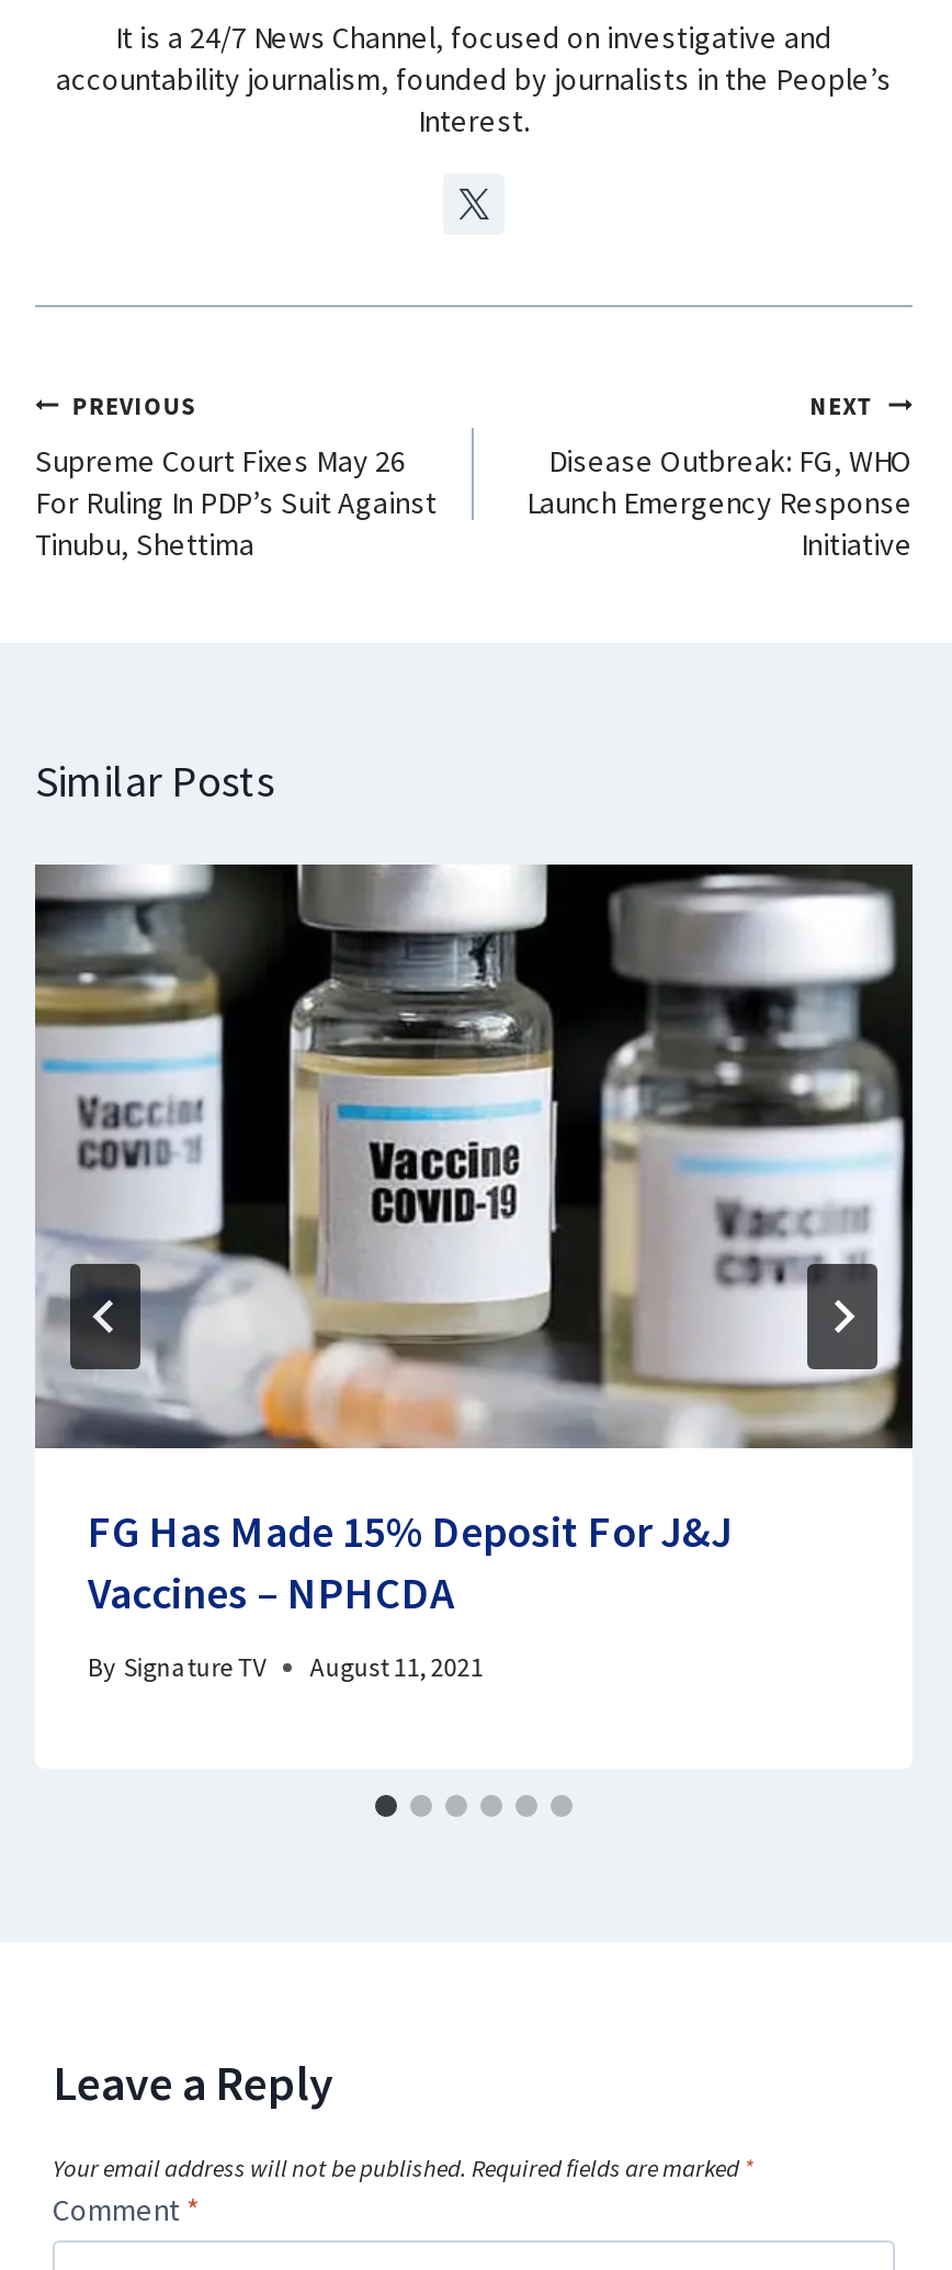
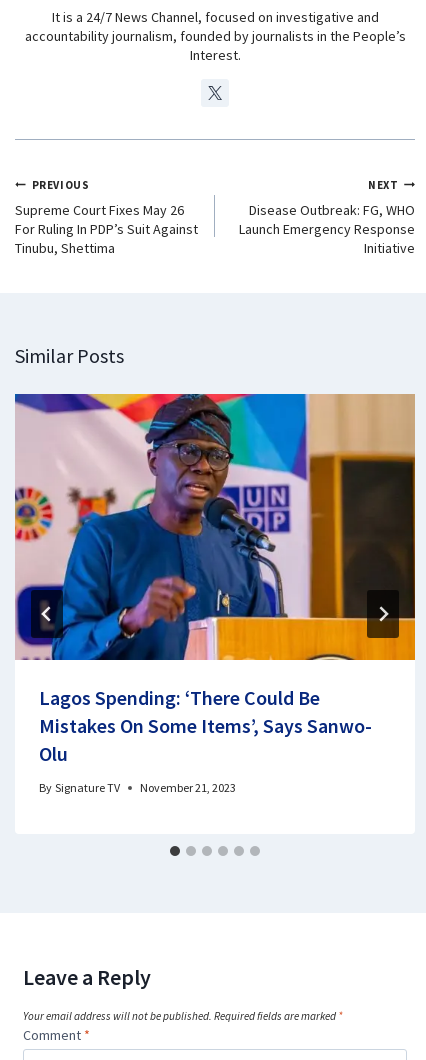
[33,862,915,1620] [image] | FG Has Made 15% Deposit For J&J | Vaccines – NPHCDA -> [14,393,416,766] [image] | Lagos Spending: ‘There Could Be | Mistakes On Some Items’, Says Sanwo- | Olu
[88,1651,483,1684] By Signature TV August 11, 2021 -> [39,780,236,795] By Signature TV November 21, 2023

